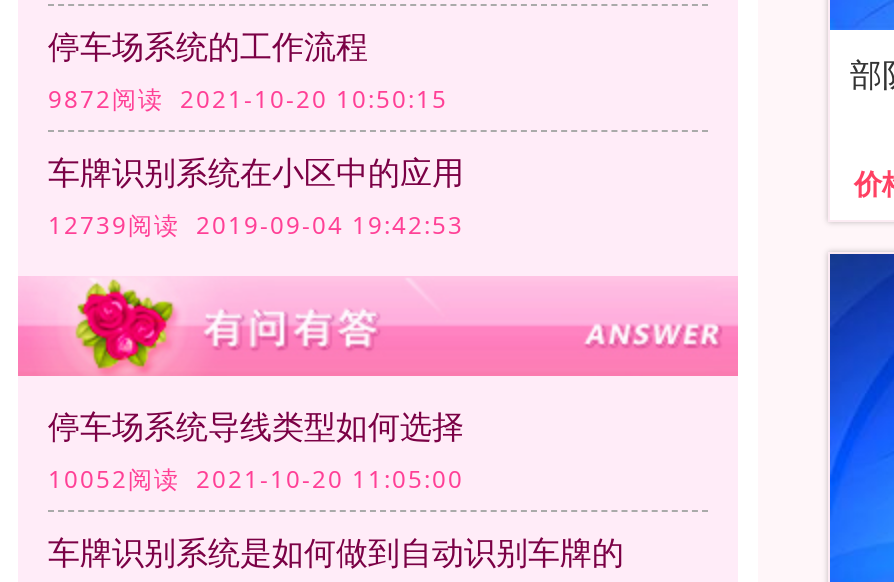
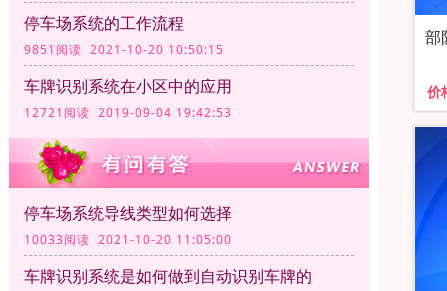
[48,82,448,116] 9872阅读 2021-10-20 10:50:15 -> [24,41,224,58] 9851阅读 2021-10-20 10:50:15
[48,208,464,242] 12739阅读 2019-09-04 19:42:53 -> [24,104,232,121] 12721阅读 2019-09-04 19:42:53
[48,462,464,496] 10052阅读 2021-10-20 11:05:00 -> [24,231,232,248] 10033阅读 2021-10-20 11:05:00

